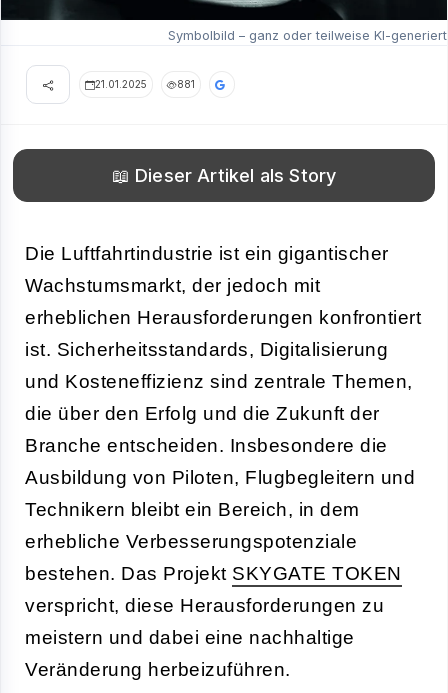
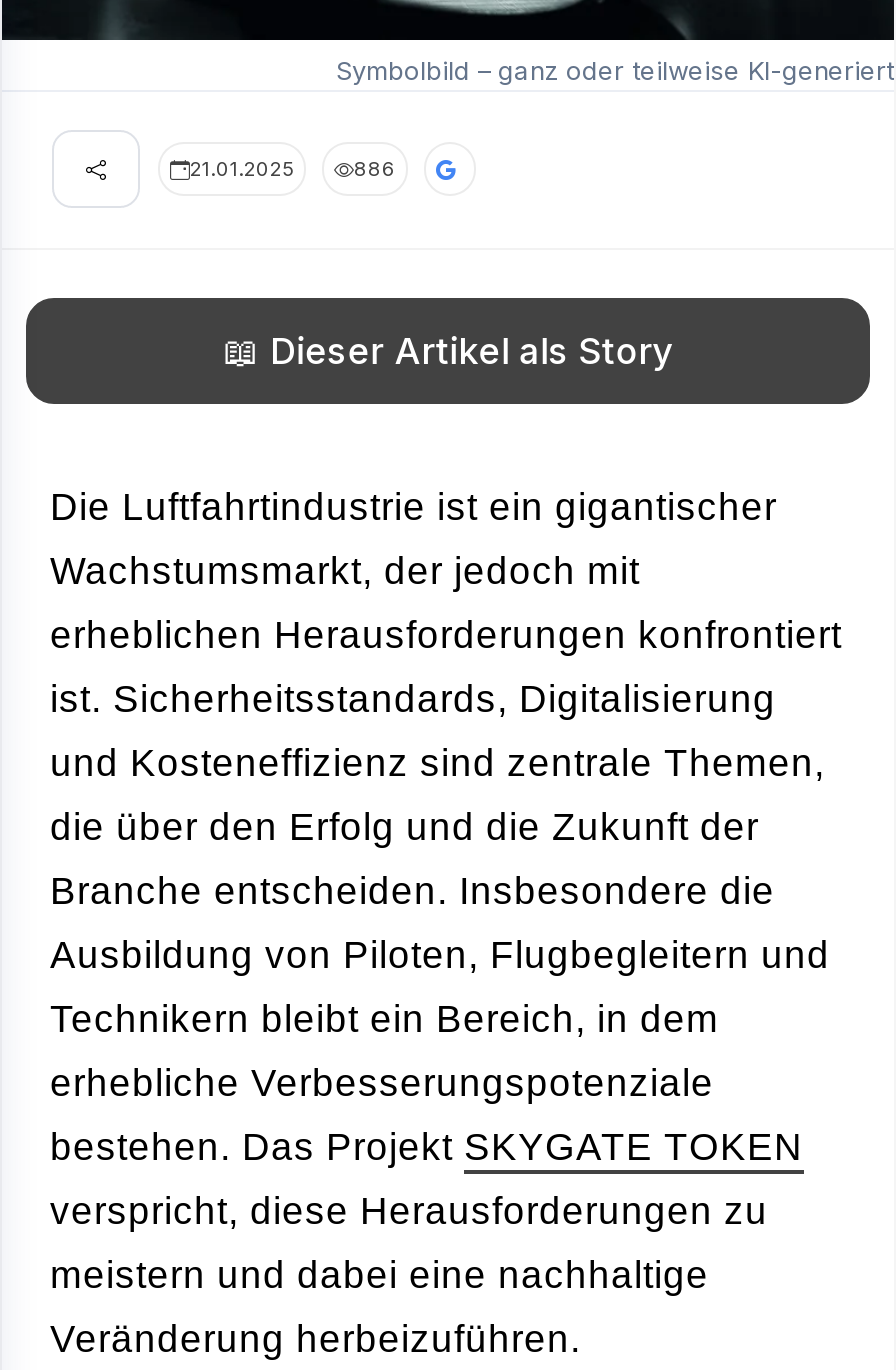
[177,78,195,90] 881 -> [354,157,396,181] 886

